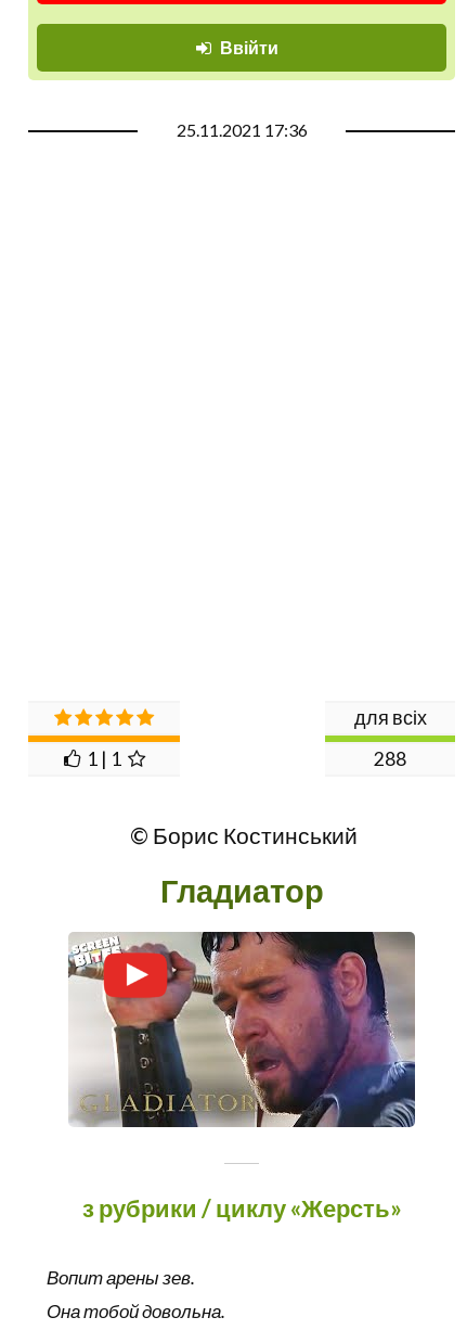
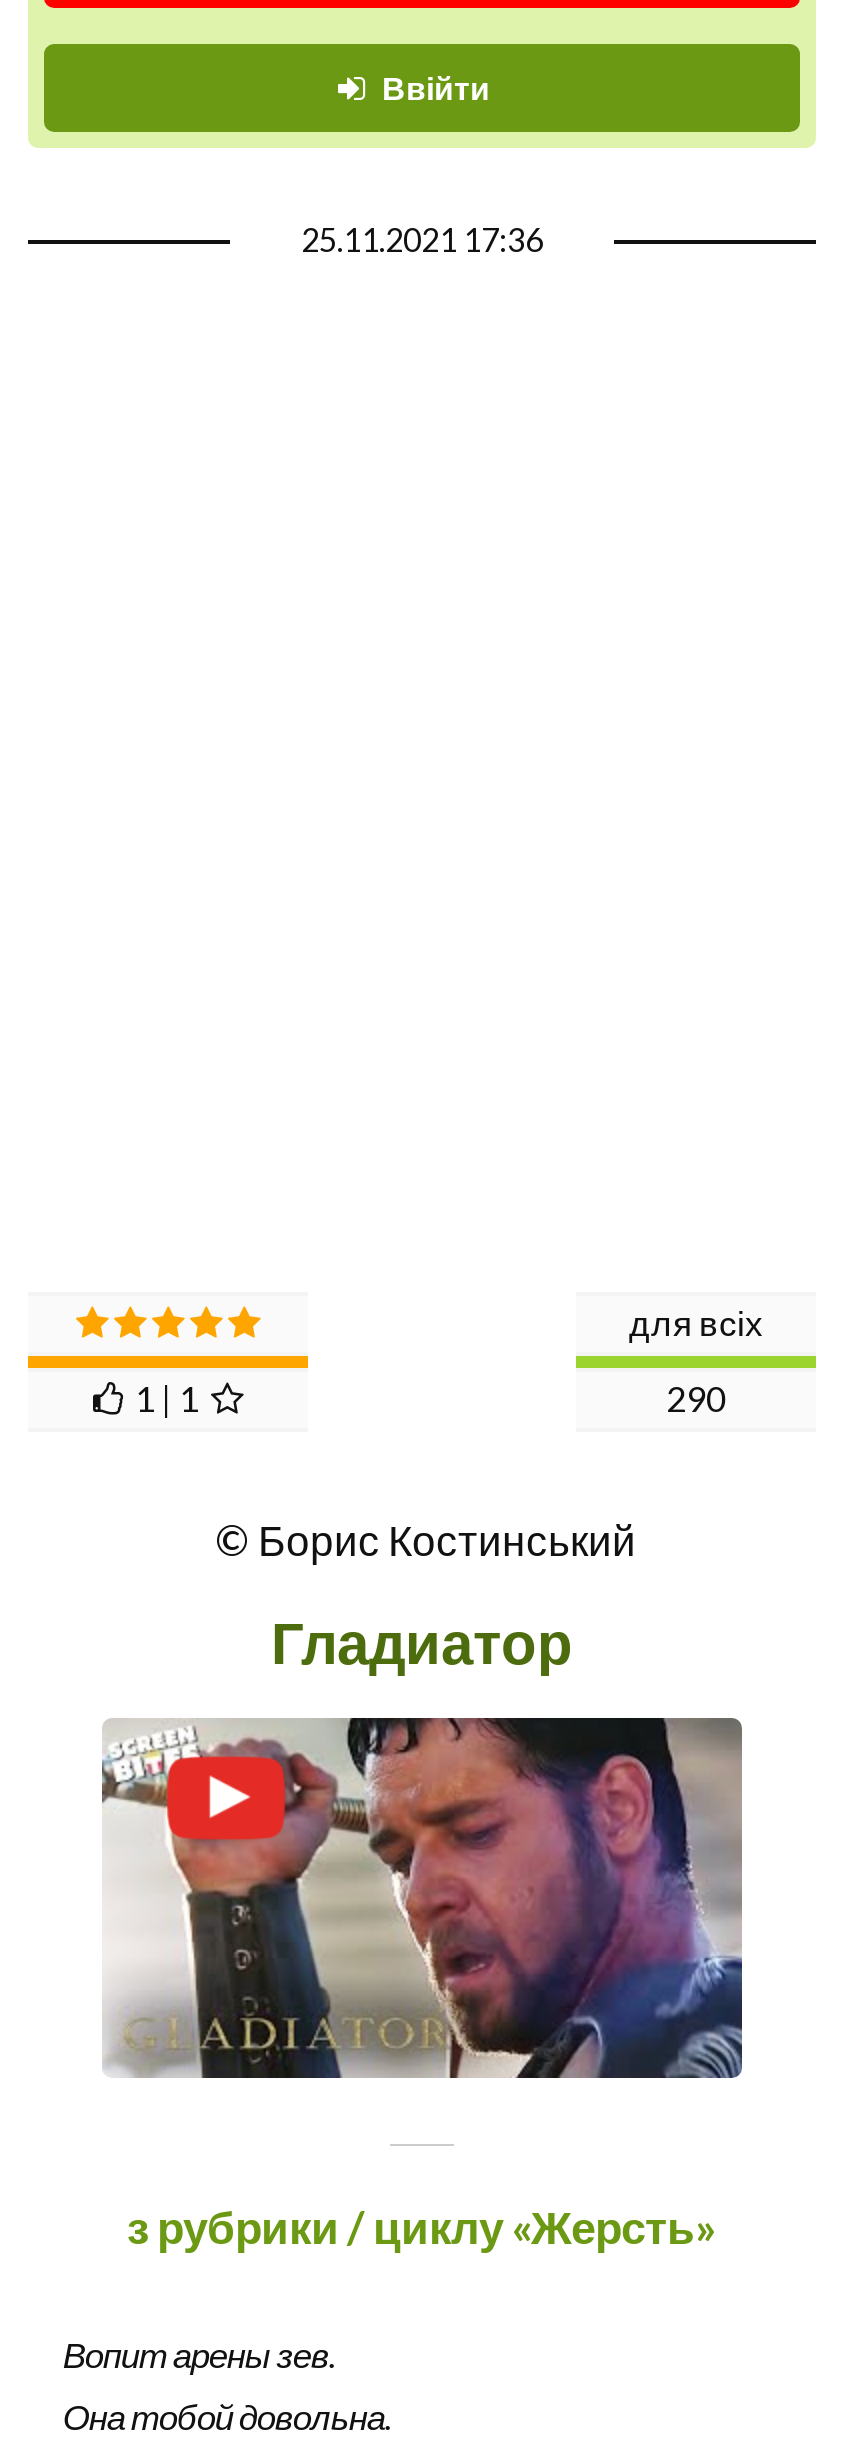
[374,747,406,770] 288 -> [666,1378,726,1420] 290

